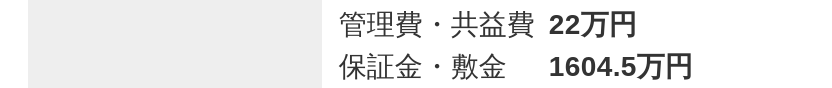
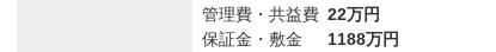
[339,50,693,82] 保証金・敷金 1604.5万円 -> [202,30,400,48] 保証金・敷金 1188万円

